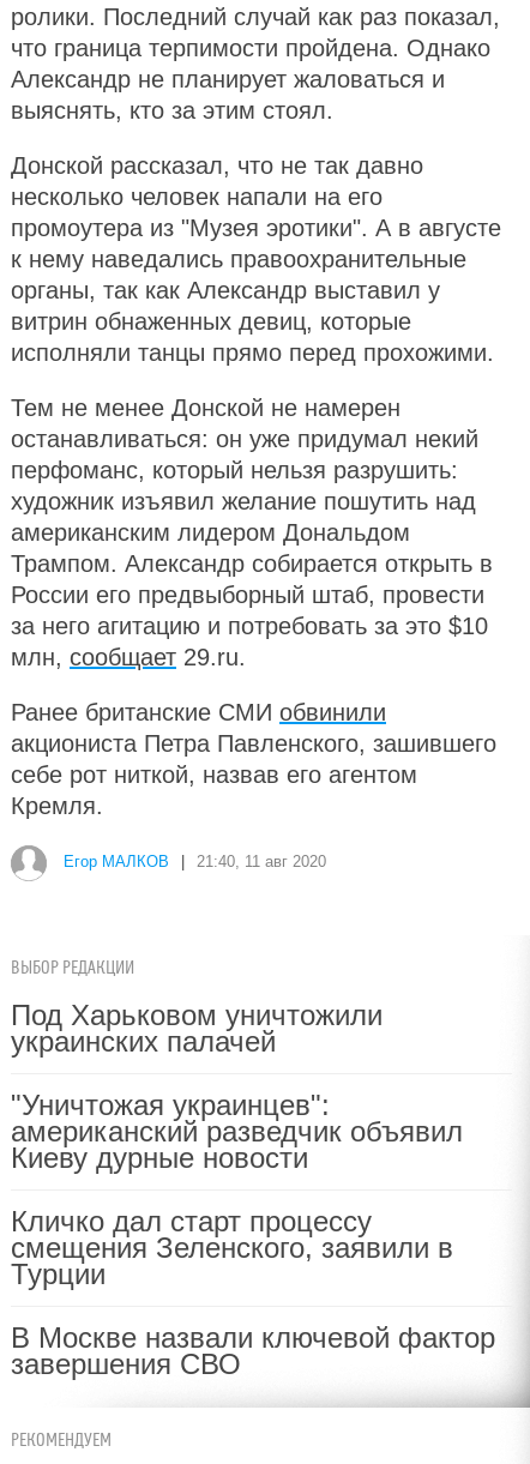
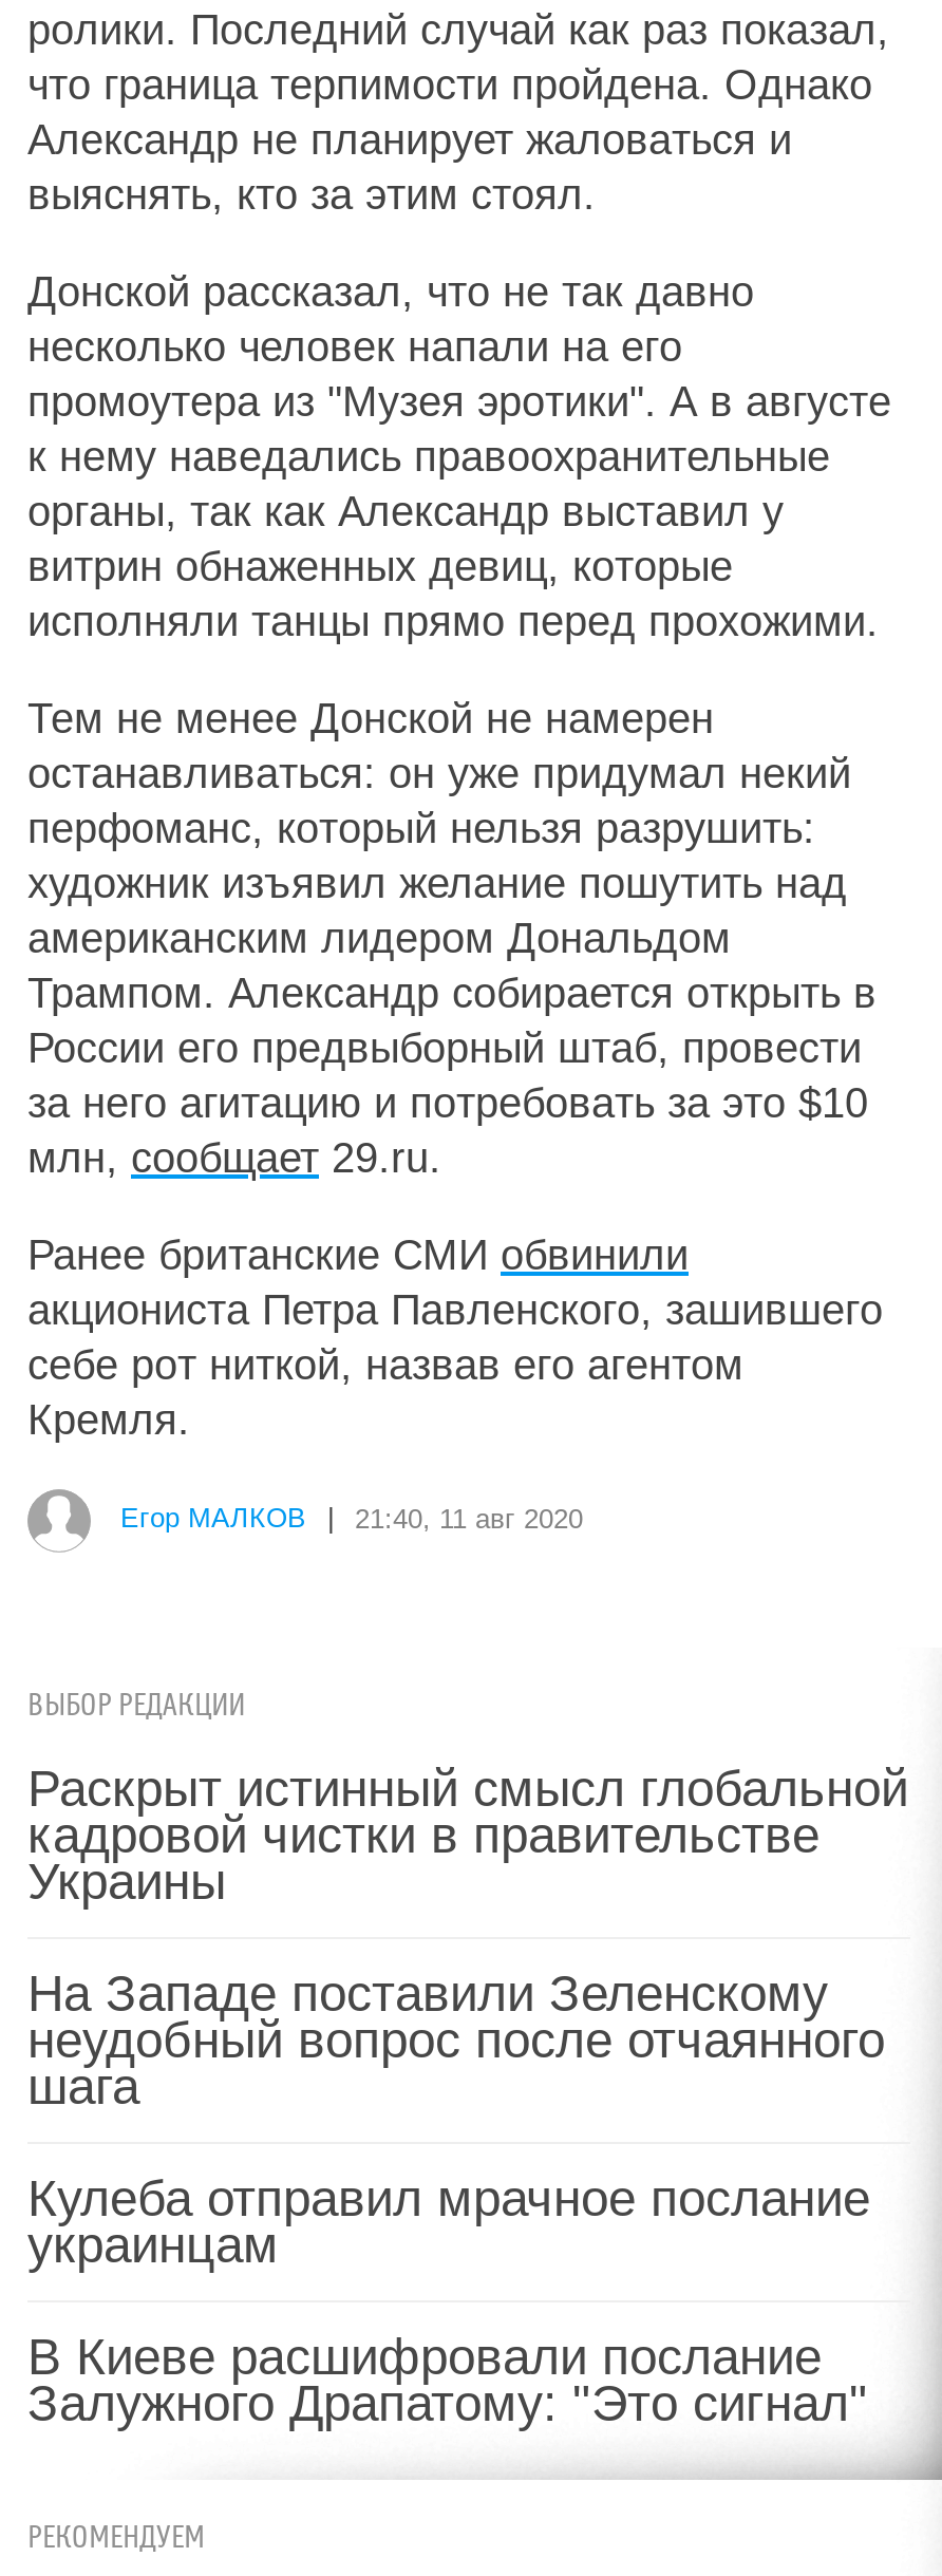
[11,999,383,1058] Под Харьковом уничтожили | украинских палачей -> [27,1760,908,1910] Раскрыт истинный смысл глобальной | кадровой чистки в правительстве | Украины
[11,1089,463,1174] "Уничтожая украинцев": | американский разведчик объявил | Киеву дурные новости -> [27,1964,885,2114] На Западе поставили Зеленскому | неудобный вопрос после отчаянного | шага
[11,1205,453,1290] Кличко дал старт процессу | смещения Зеленского, заявили в | Турции -> [27,2169,870,2273] Кулеба отправил мрачное послание | украинцам
[11,1321,495,1380] В Москве назвали ключевой фактор | завершения СВО -> [27,2328,868,2431] В Киеве расшифровали послание | Залужного Драпатому: "Это сигнал"

